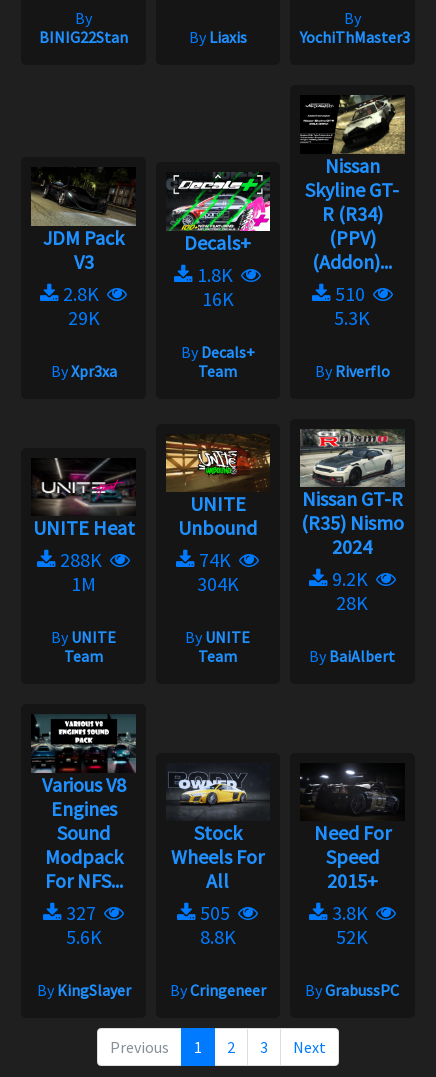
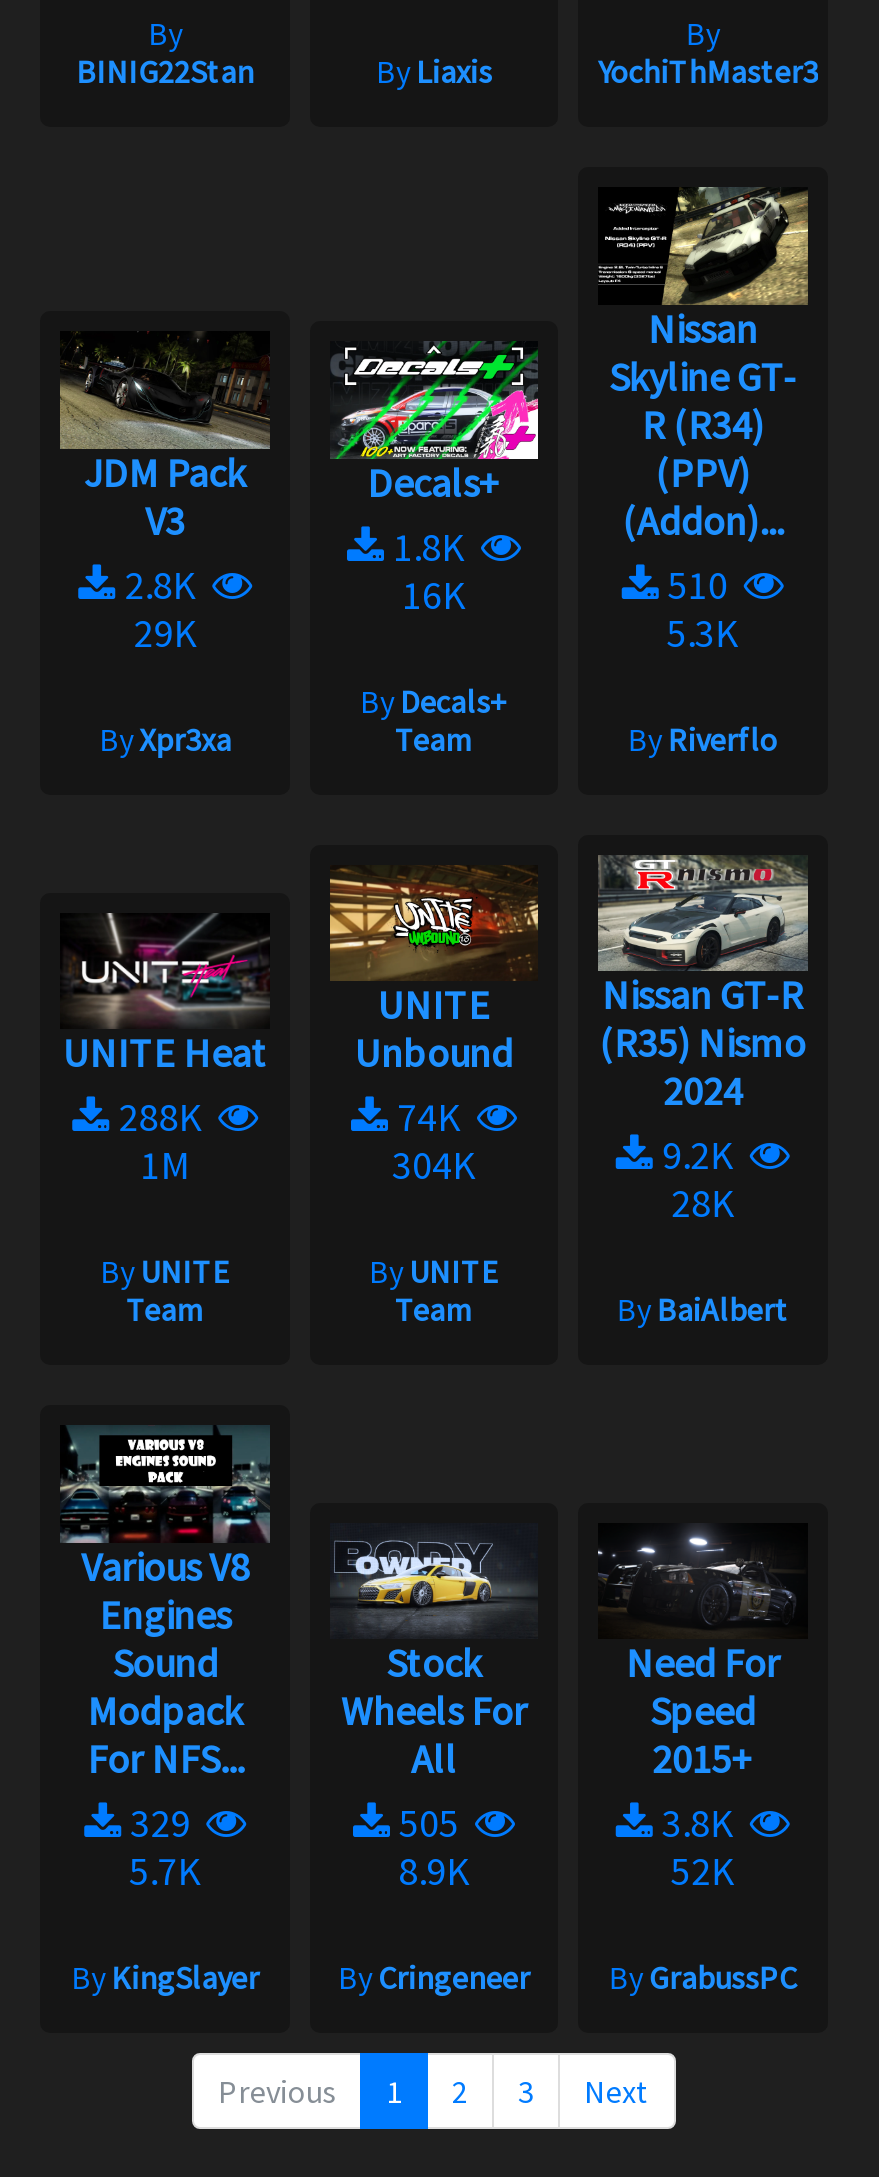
[62,900,104,949] 327 | 5.6K -> [122,1798,206,1896] 329 | 5.7K
[200,924,236,949] 8.8K -> [398,1846,470,1896] 8.9K

